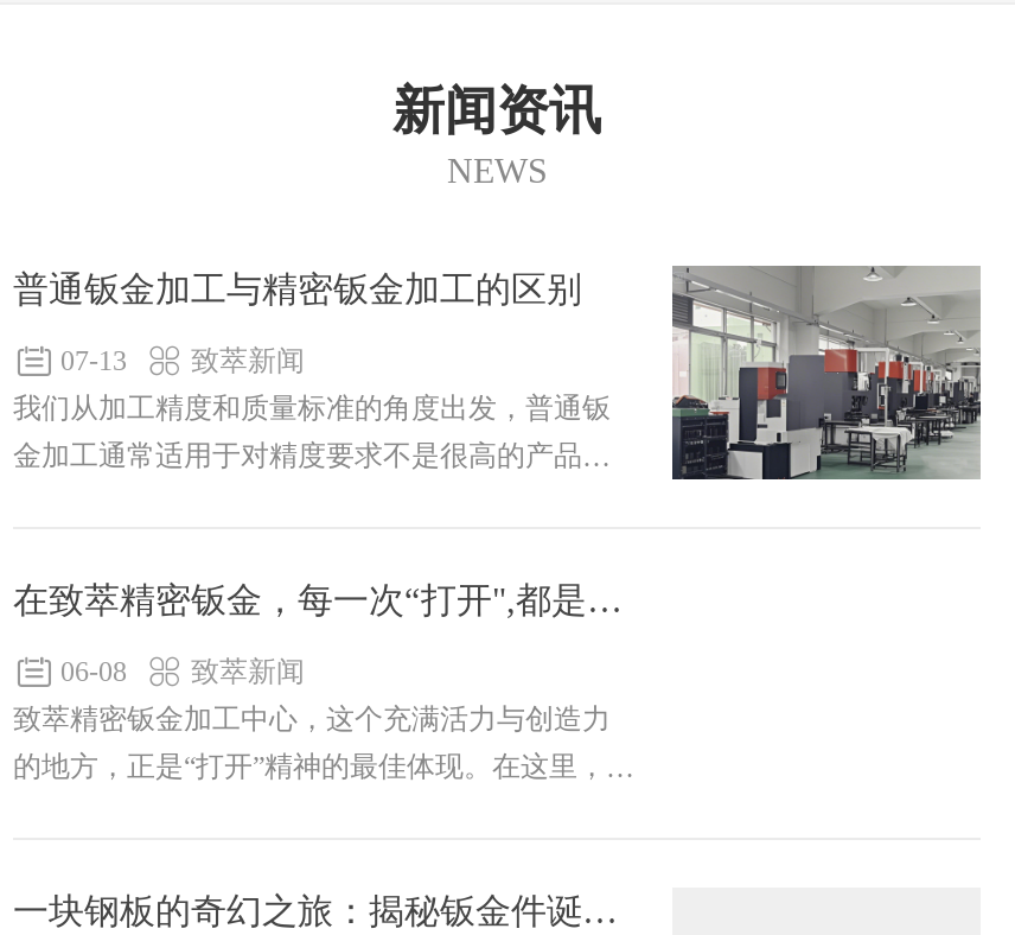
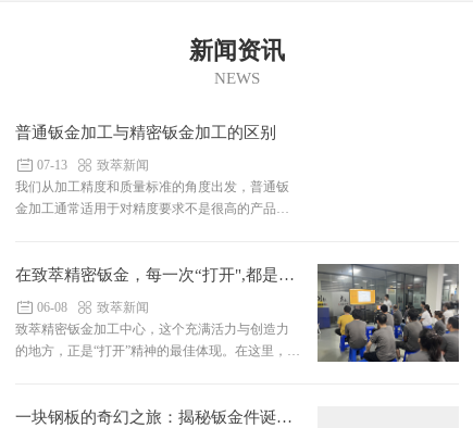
[670,263,983,482] [image] -> none
none -> [316,263,460,363] [image]

